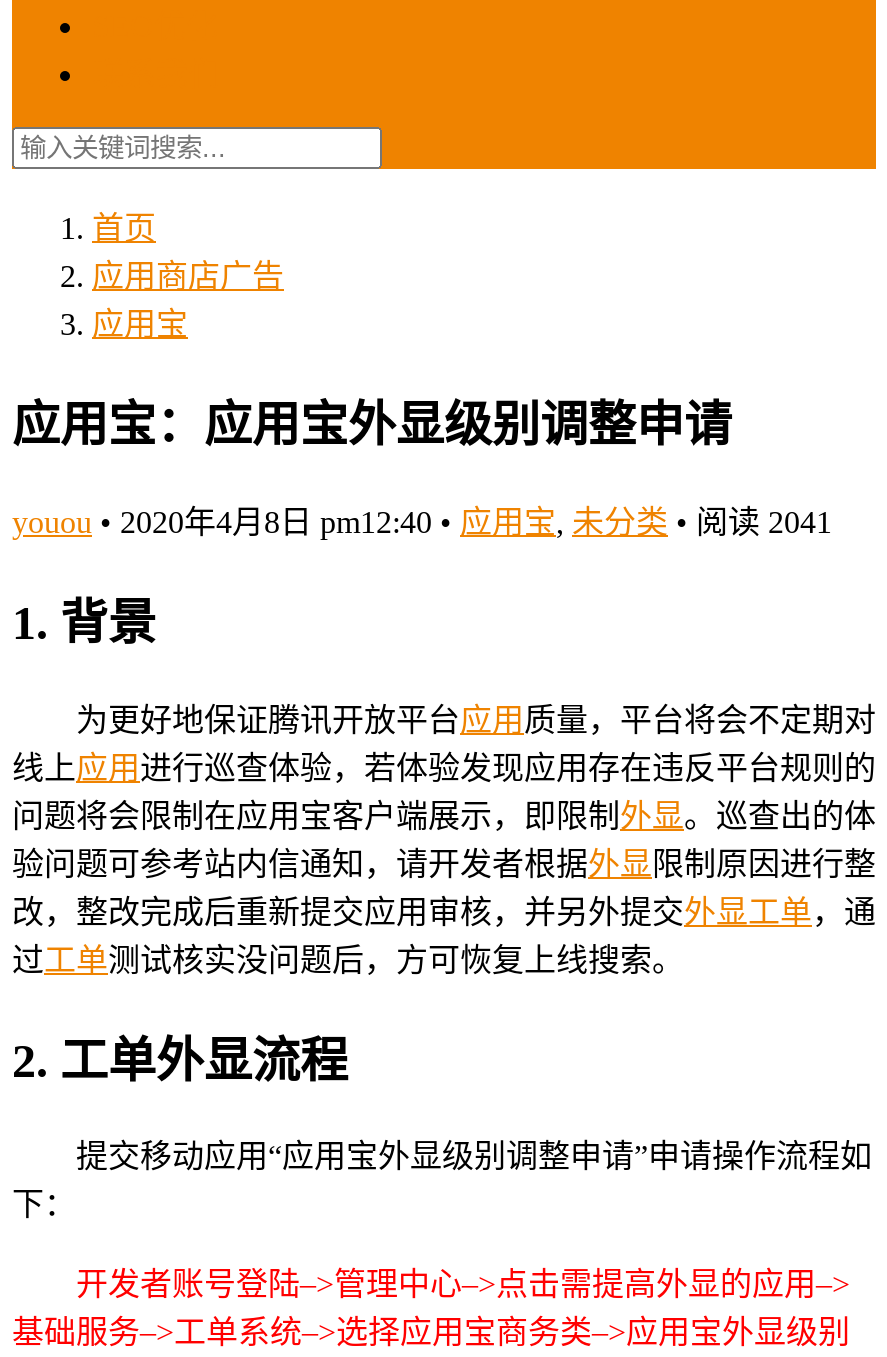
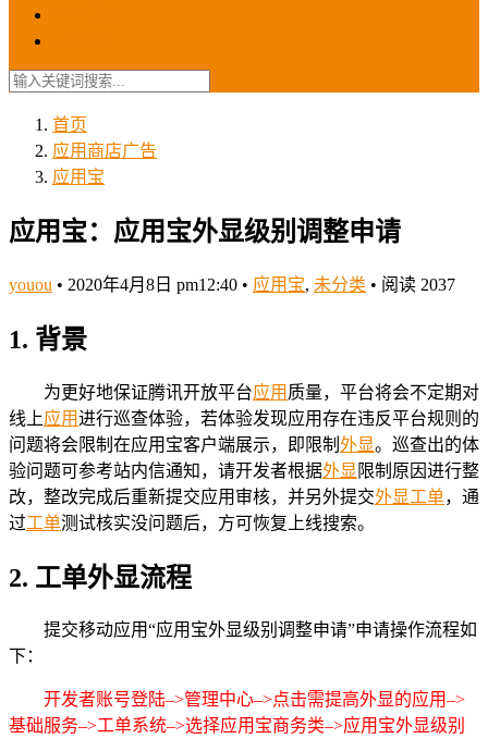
[12,505,832,539] youou • 2020年4月8日 pm12:40 • 应用宝,未分类 • 阅读 2041 -> [9,275,455,294] youou • 2020年4月8日 pm12:40 • 应用宝,未分类 • 阅读 2037

